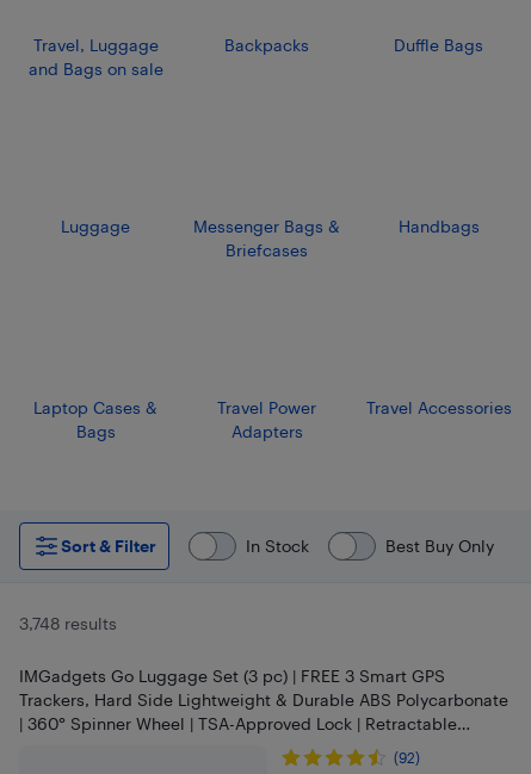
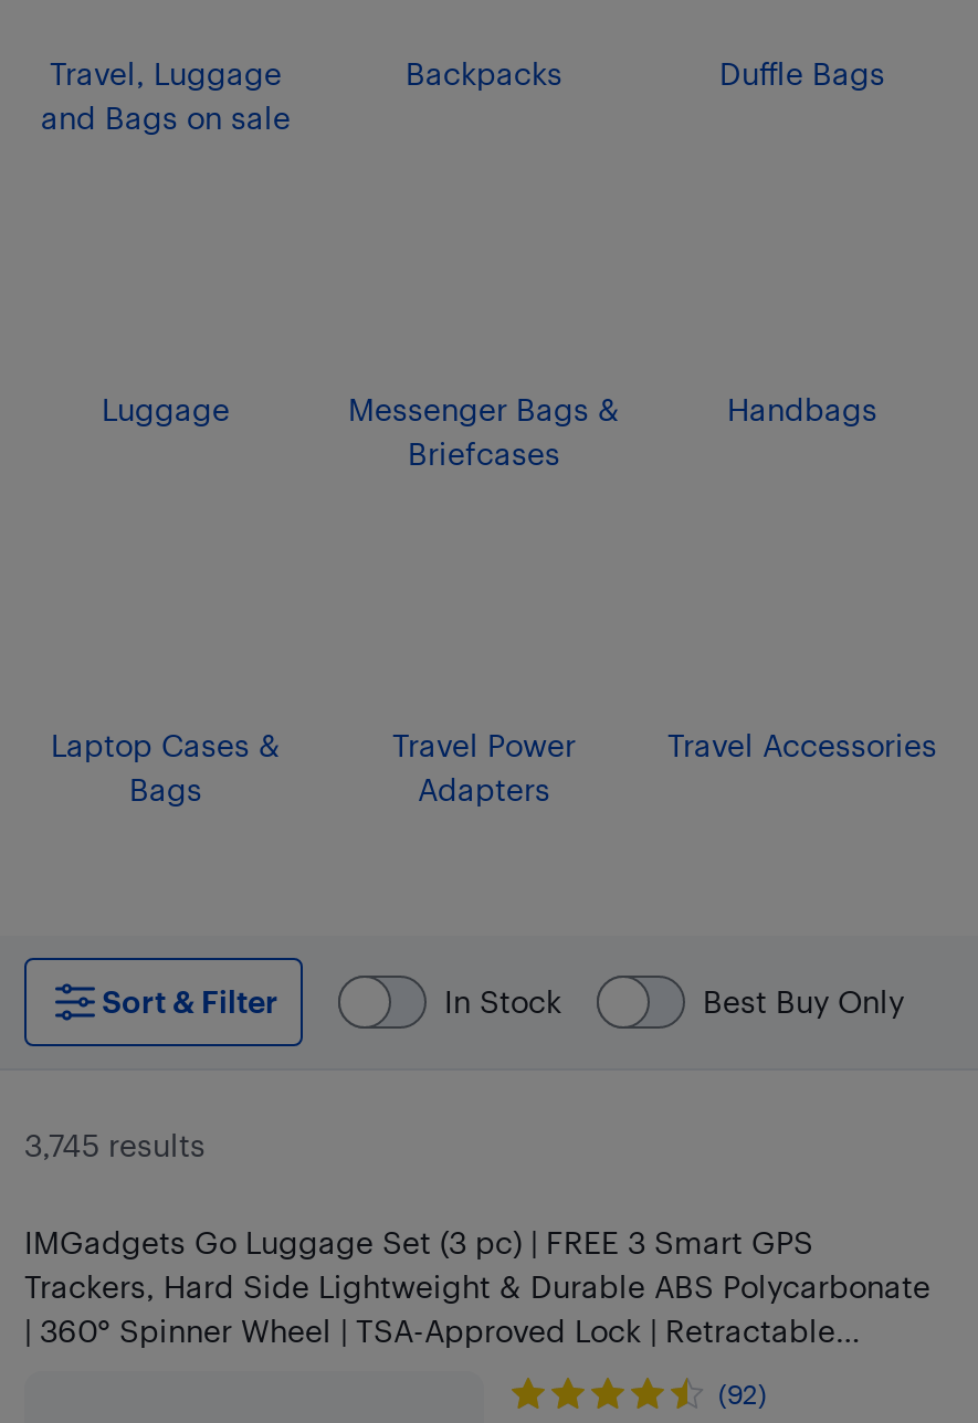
[19,613,117,633] 3,748 results -> [24,1126,206,1163] 3,745 results

